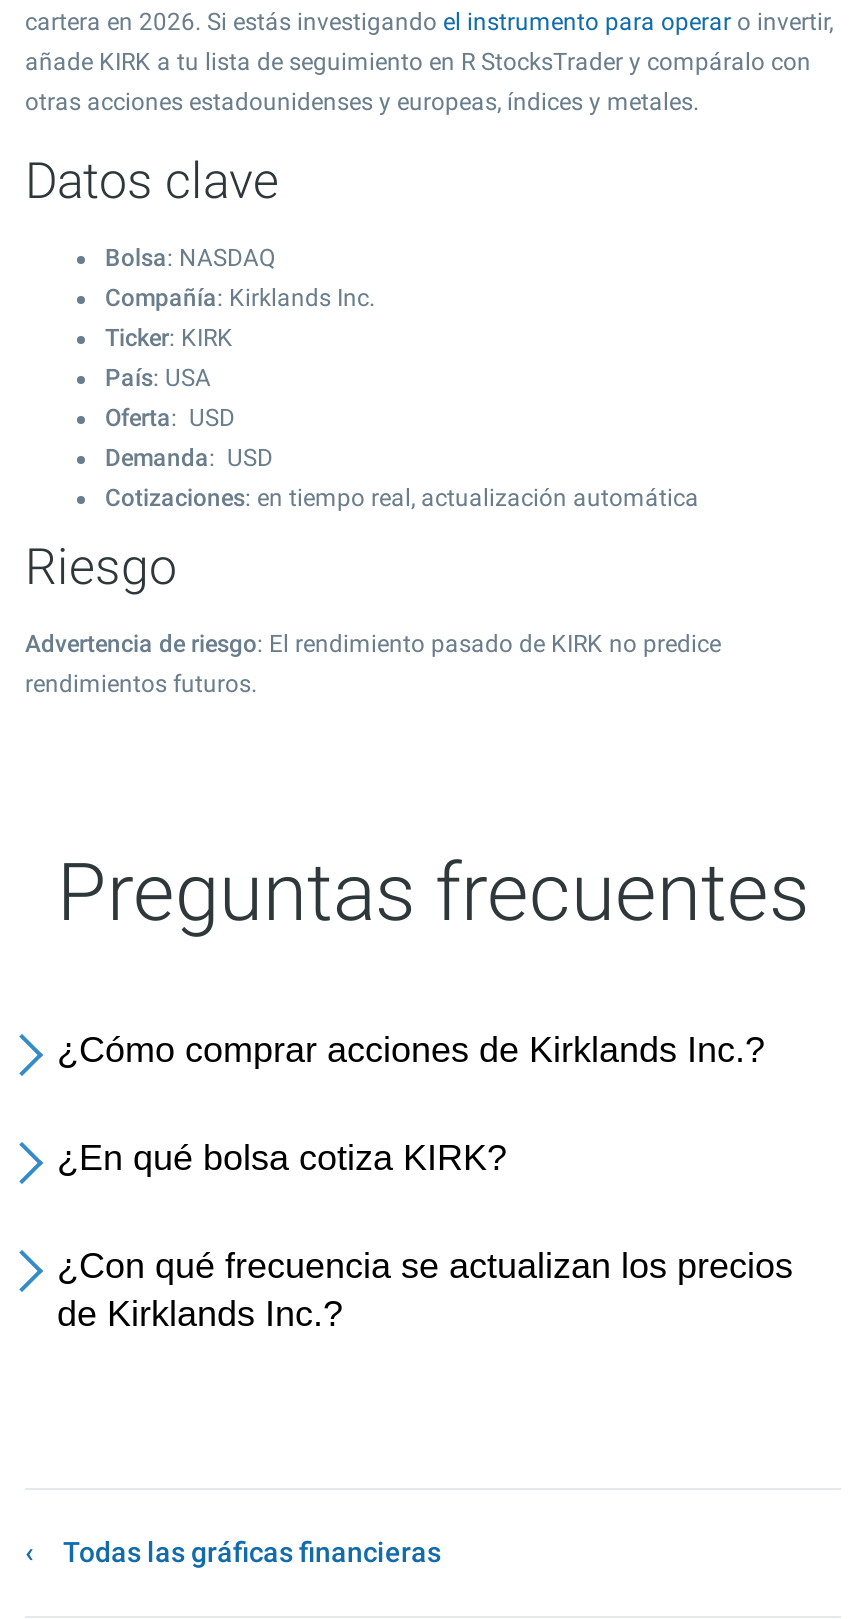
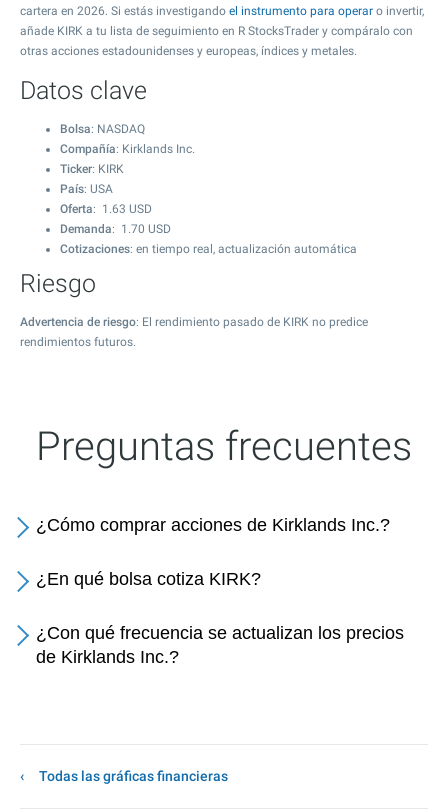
[105,404,273,472] Oferta: USD | Demanda: USD -> [60,202,171,236] Oferta: 1.63 USD | Demanda: 1.70 USD

